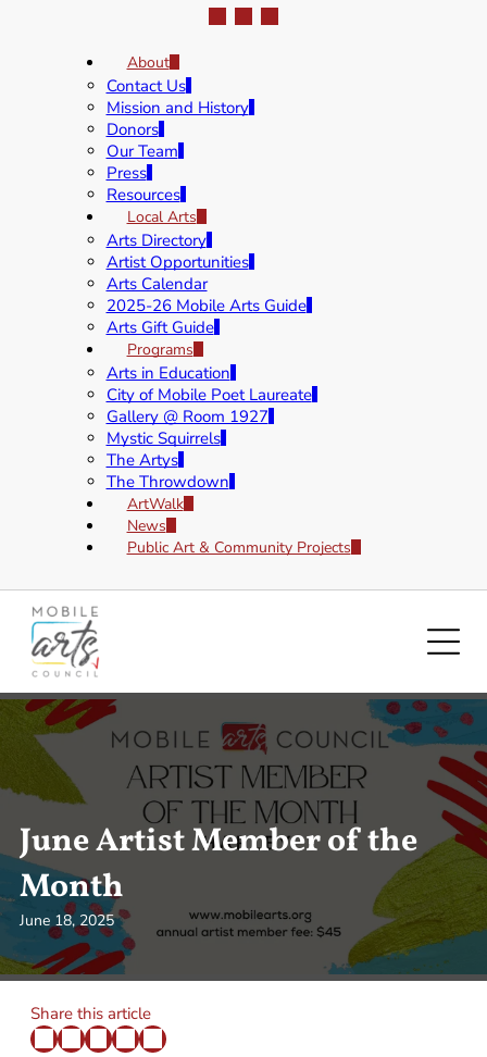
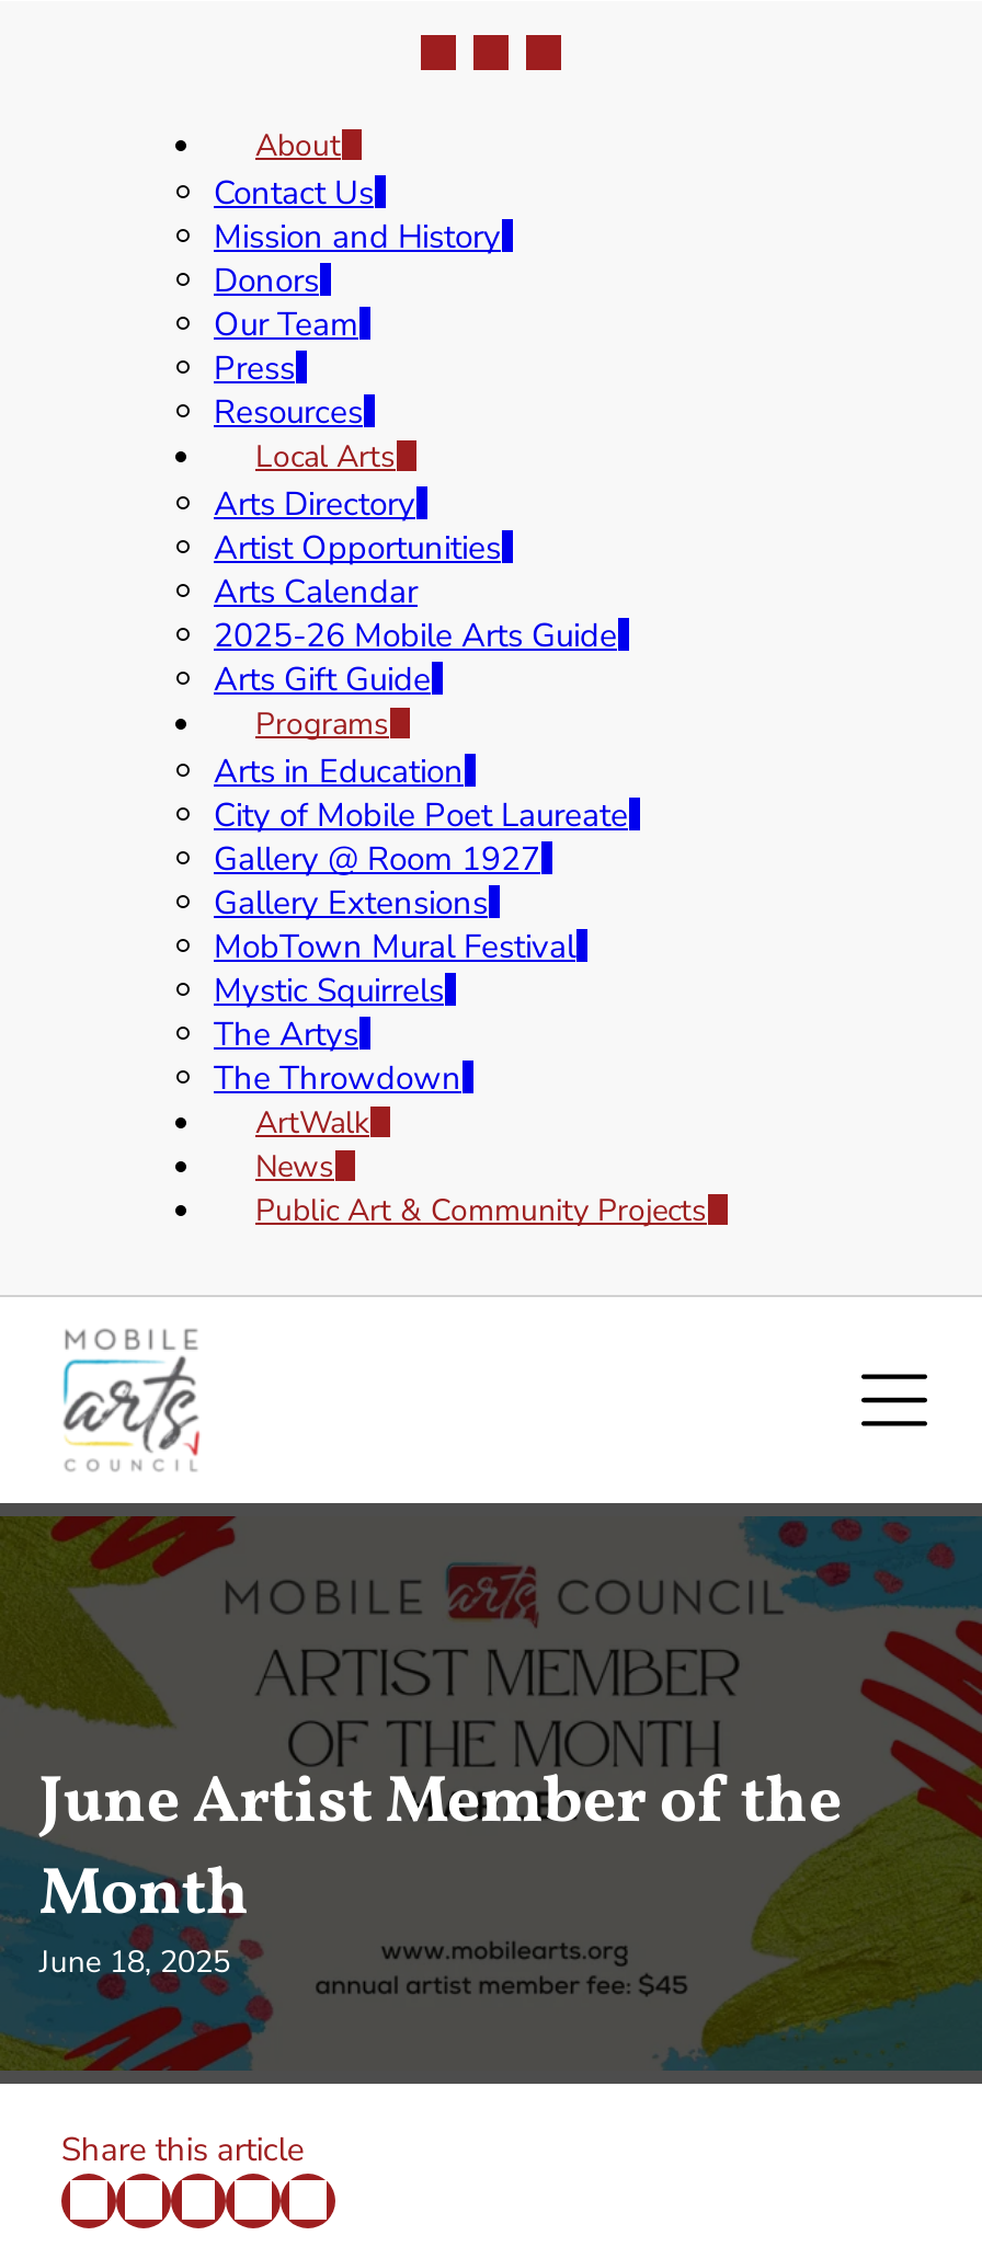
none -> [214,881,575,968] Gallery Extensions | MobTown Mural Festival

